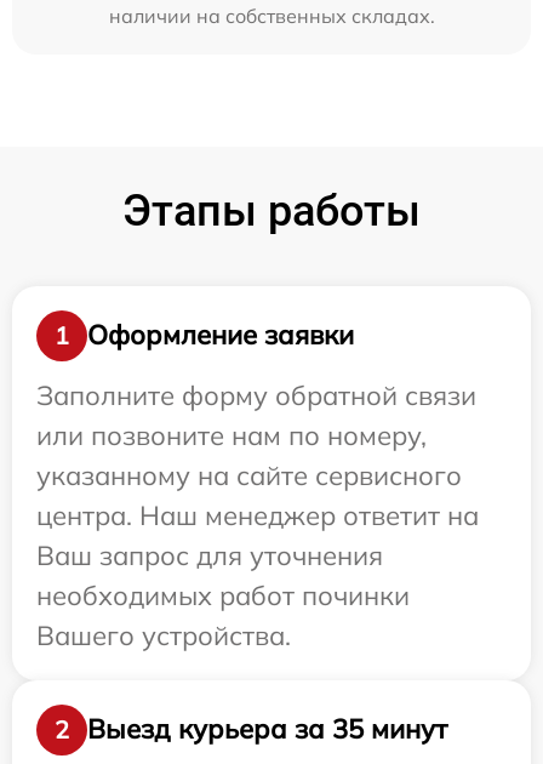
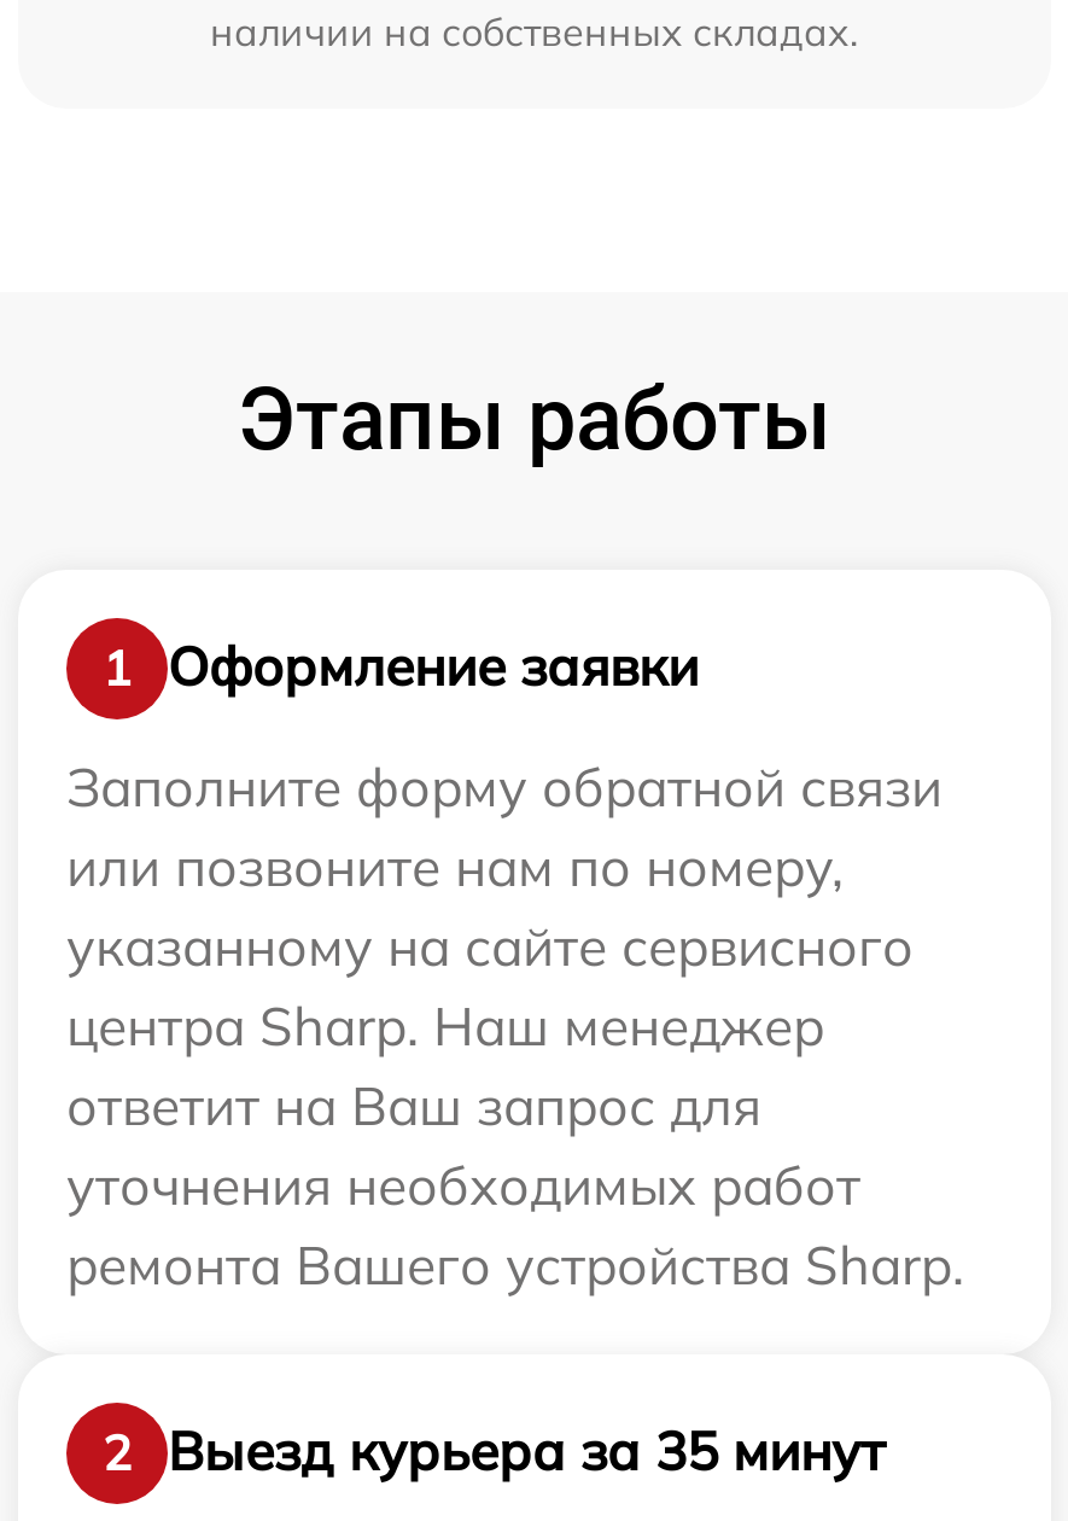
[36,498,479,652] центра. Наш менеджер ответит на | Ваш запрос для уточнения | необходимых работ починки | Вашего устройства. -> [66,991,964,1298] центра Sharp. Наш менеджер | ответит на Ваш запрос для | уточнения необходимых работ | ремонта Вашего устройства Sharp.

